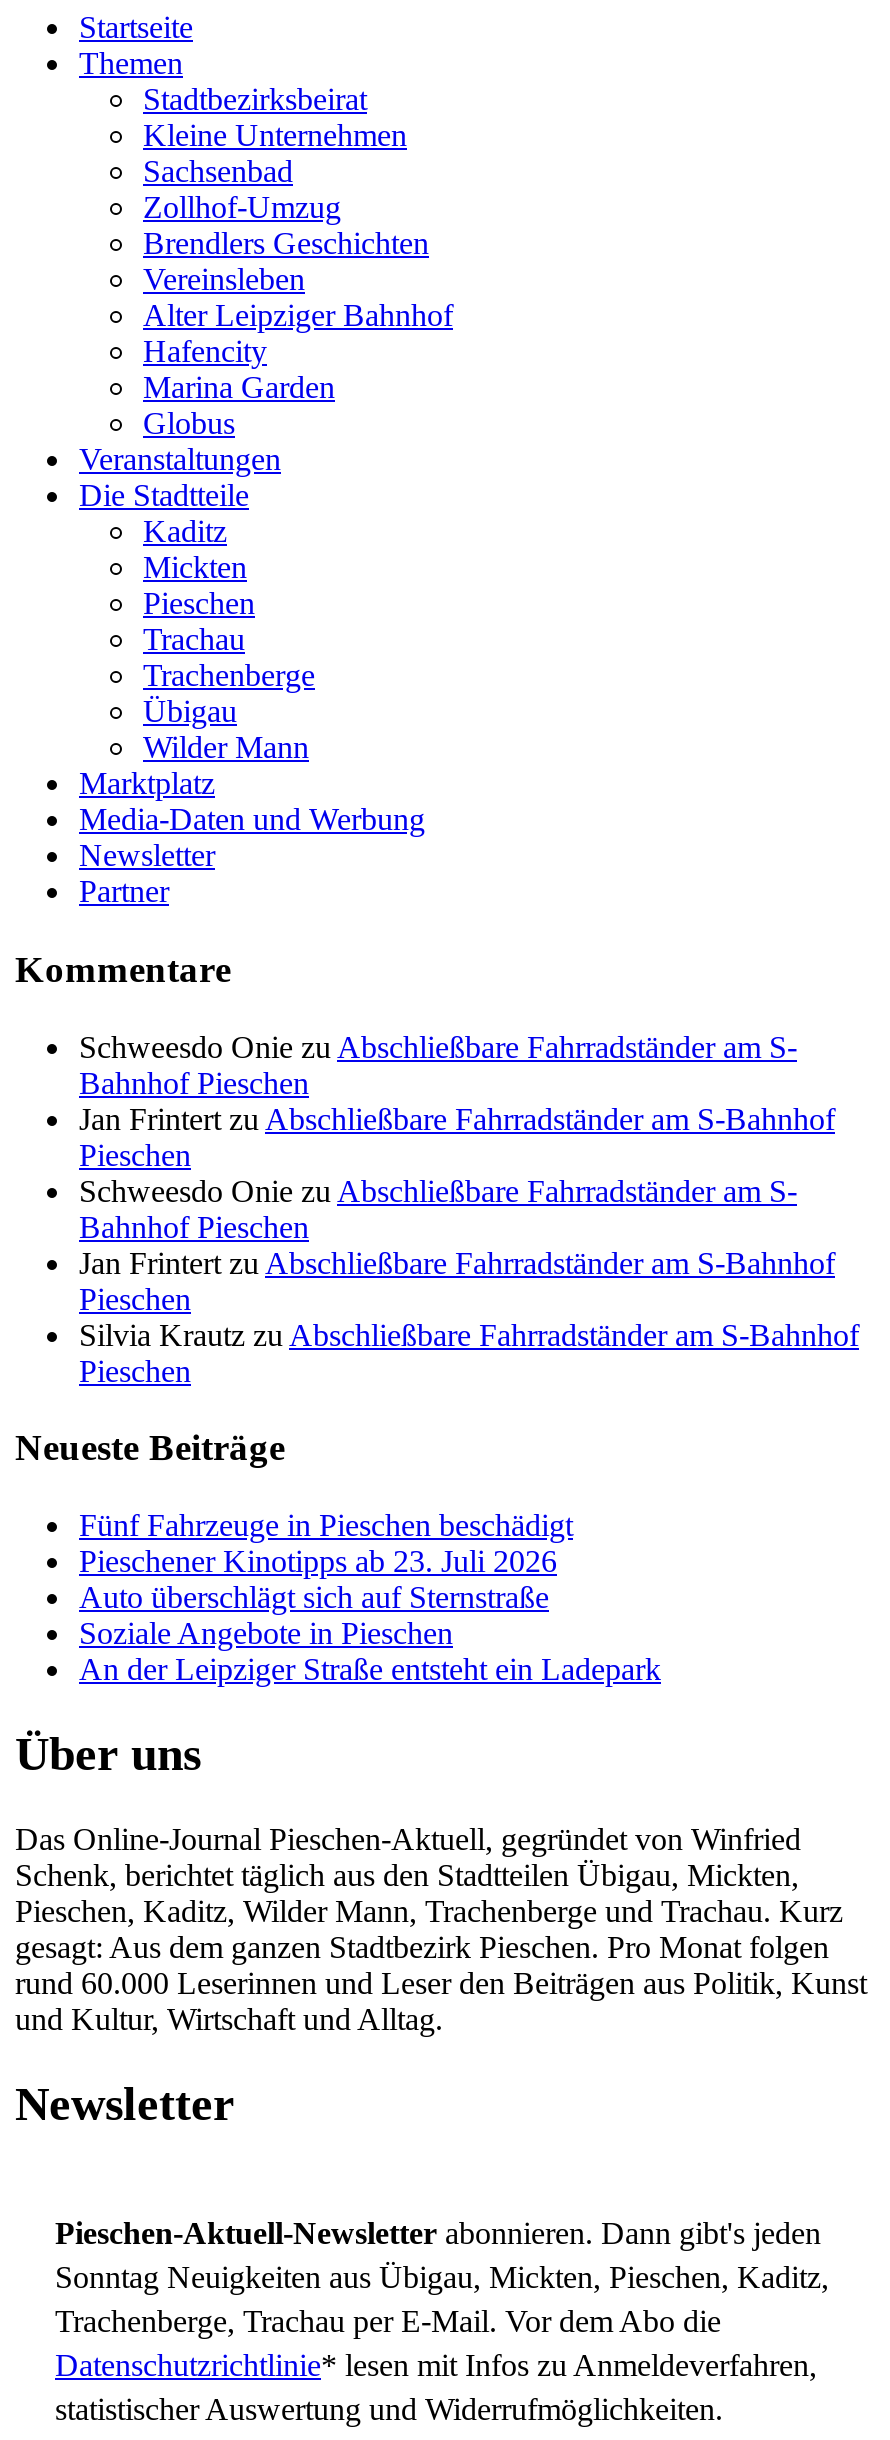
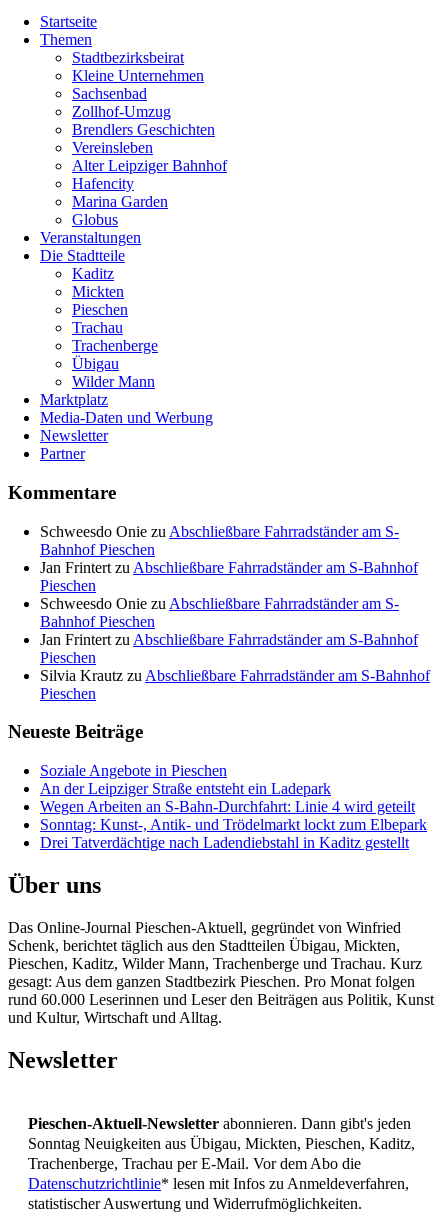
[79,1508,573,1614] Fünf Fahrzeuge in Pieschen beschädigt | Pieschener Kinotipps ab 23. Juli 2026 | Auto überschlägt sich auf Sternstraße -> none
moved [79,1616,661,1686] -> [40,762,331,797]: Soziale Angebote in Pieschen | An der Leipziger Straße entsteht ein Ladepark
none -> [40,798,427,851] Wegen Arbeiten an S-Bahn-Durchfahrt: Linie 4 wird geteilt | Sonntag: Kunst-, Antik- und Trödelmarkt lockt zum Elbepark | Drei Tatverdächtige nach Ladendiebstahl in Kaditz gestellt

